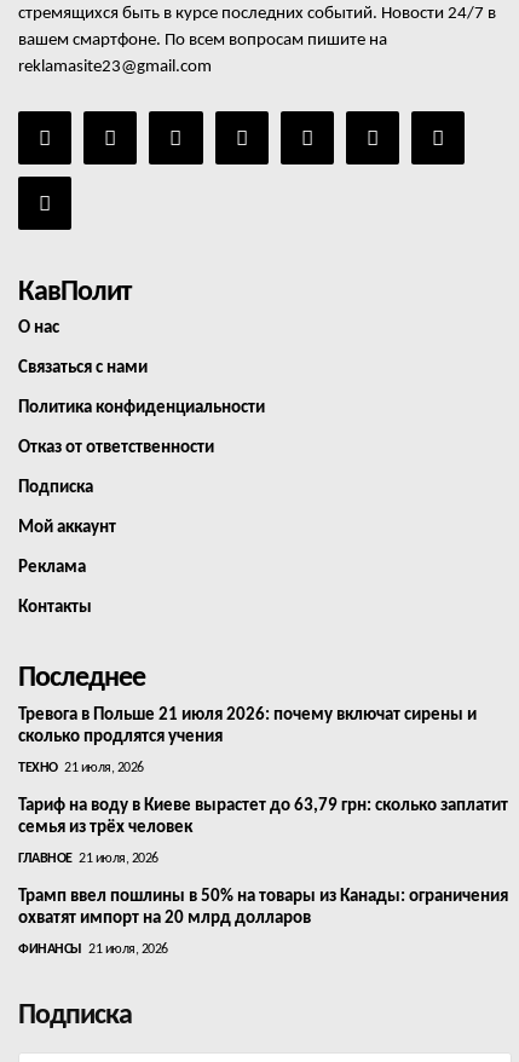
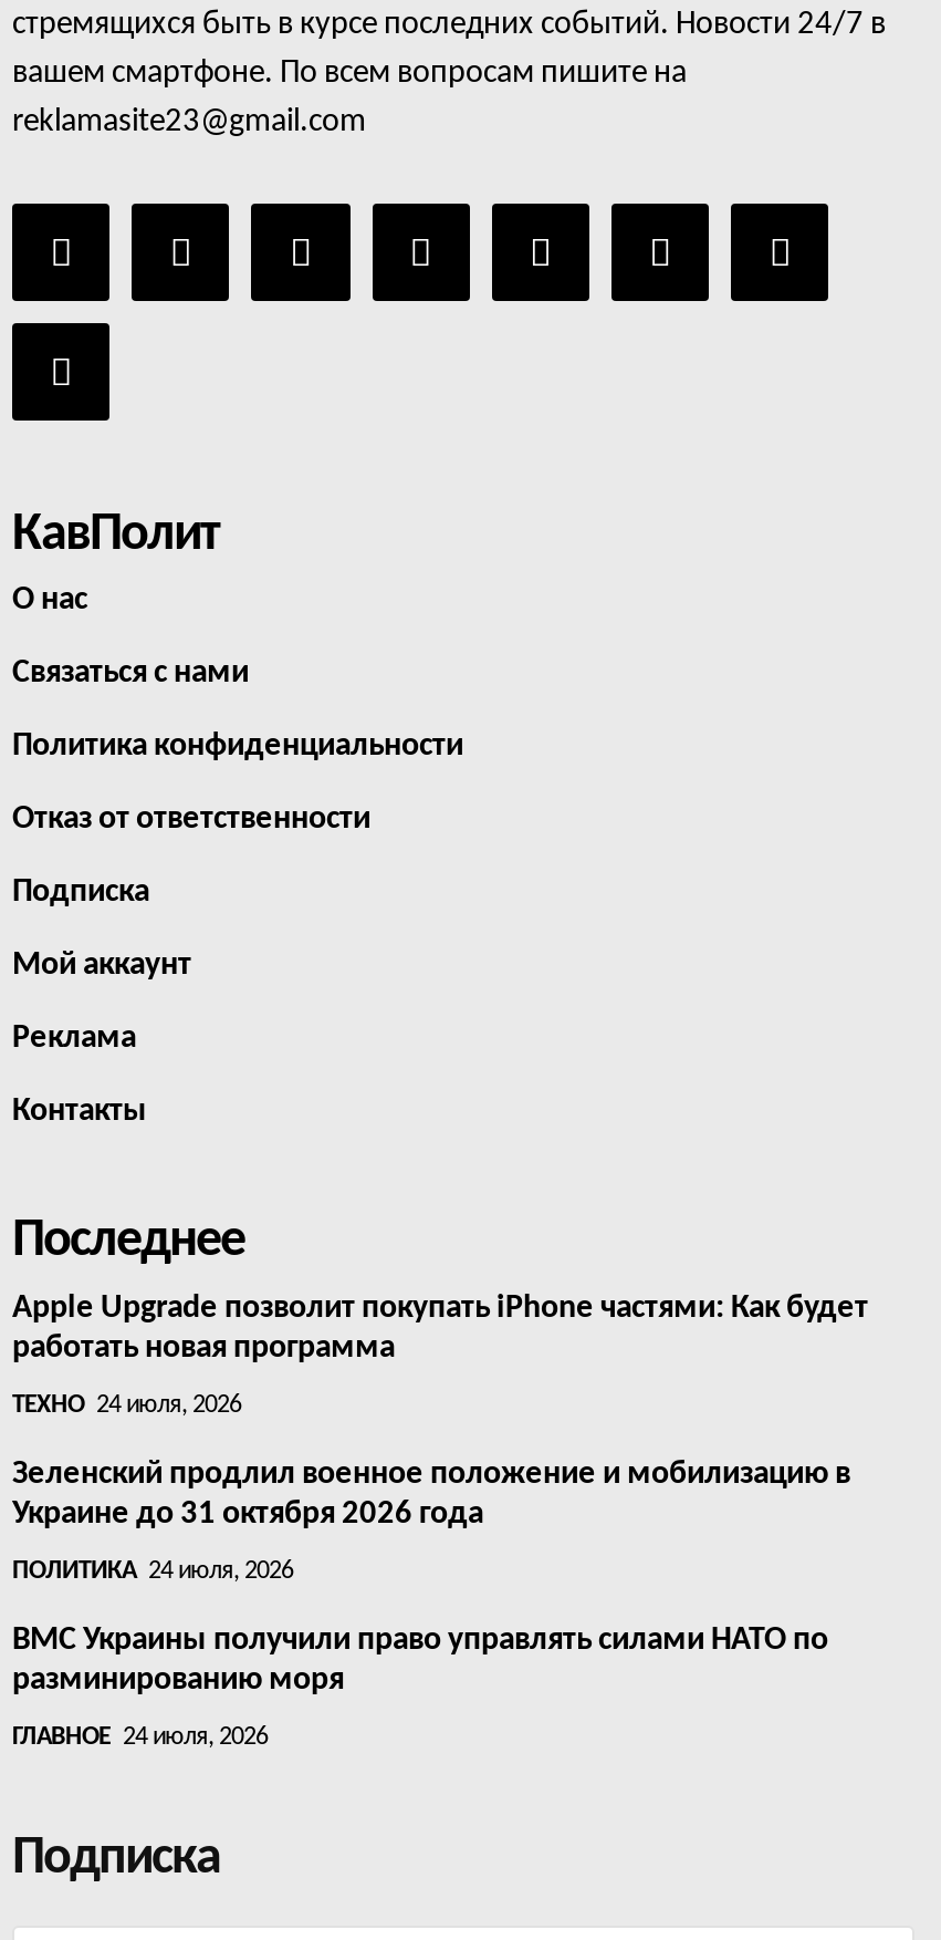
[18,707,477,747] Тревога в Польше 21 июля 2026: почему включат сирены и | сколько продлятся учения -> [12,1293,868,1367] Apple Upgrade позволит покупать iPhone частями: Как будет | работать новая программа
[18,761,143,776] ТЕХНО 21 июля, 2026 -> [12,1393,241,1420] ТЕХНО 24 июля, 2026
[18,798,508,838] Тариф на воду в Киеве вырастет до 63,79 грн: сколько заплатит | семья из трёх человек -> [12,1459,850,1533] Зеленский продлил военное положение и мобилизацию в | Украине до 31 октября 2026 года
[18,852,158,867] ГЛАВНОЕ 21 июля, 2026 -> [12,1559,293,1586] ПОЛИТИКА 24 июля, 2026
[18,888,508,928] Трамп ввел пошлины в 50% на товары из Канады: ограничения | охватят импорт на 20 млрд долларов -> [12,1625,828,1699] ВМС Украины получили право управлять силами НАТО по | разминированию моря
[18,943,168,957] ФИНАНСЫ 21 июля, 2026 -> [12,1725,268,1752] ГЛАВНОЕ 24 июля, 2026

